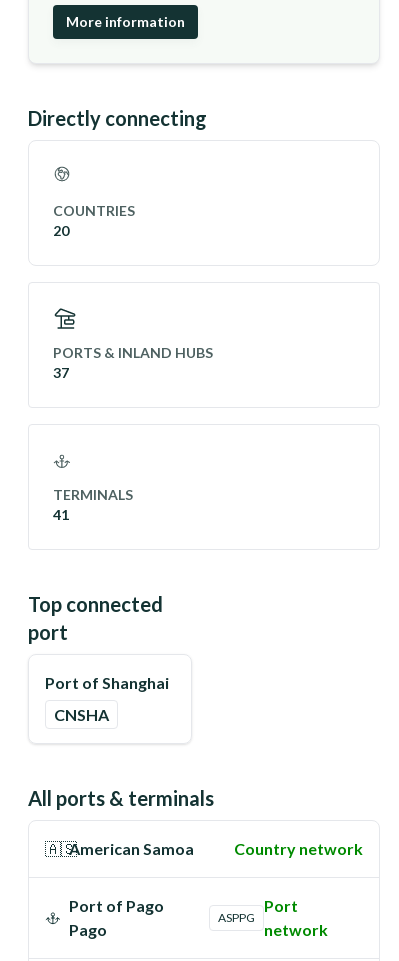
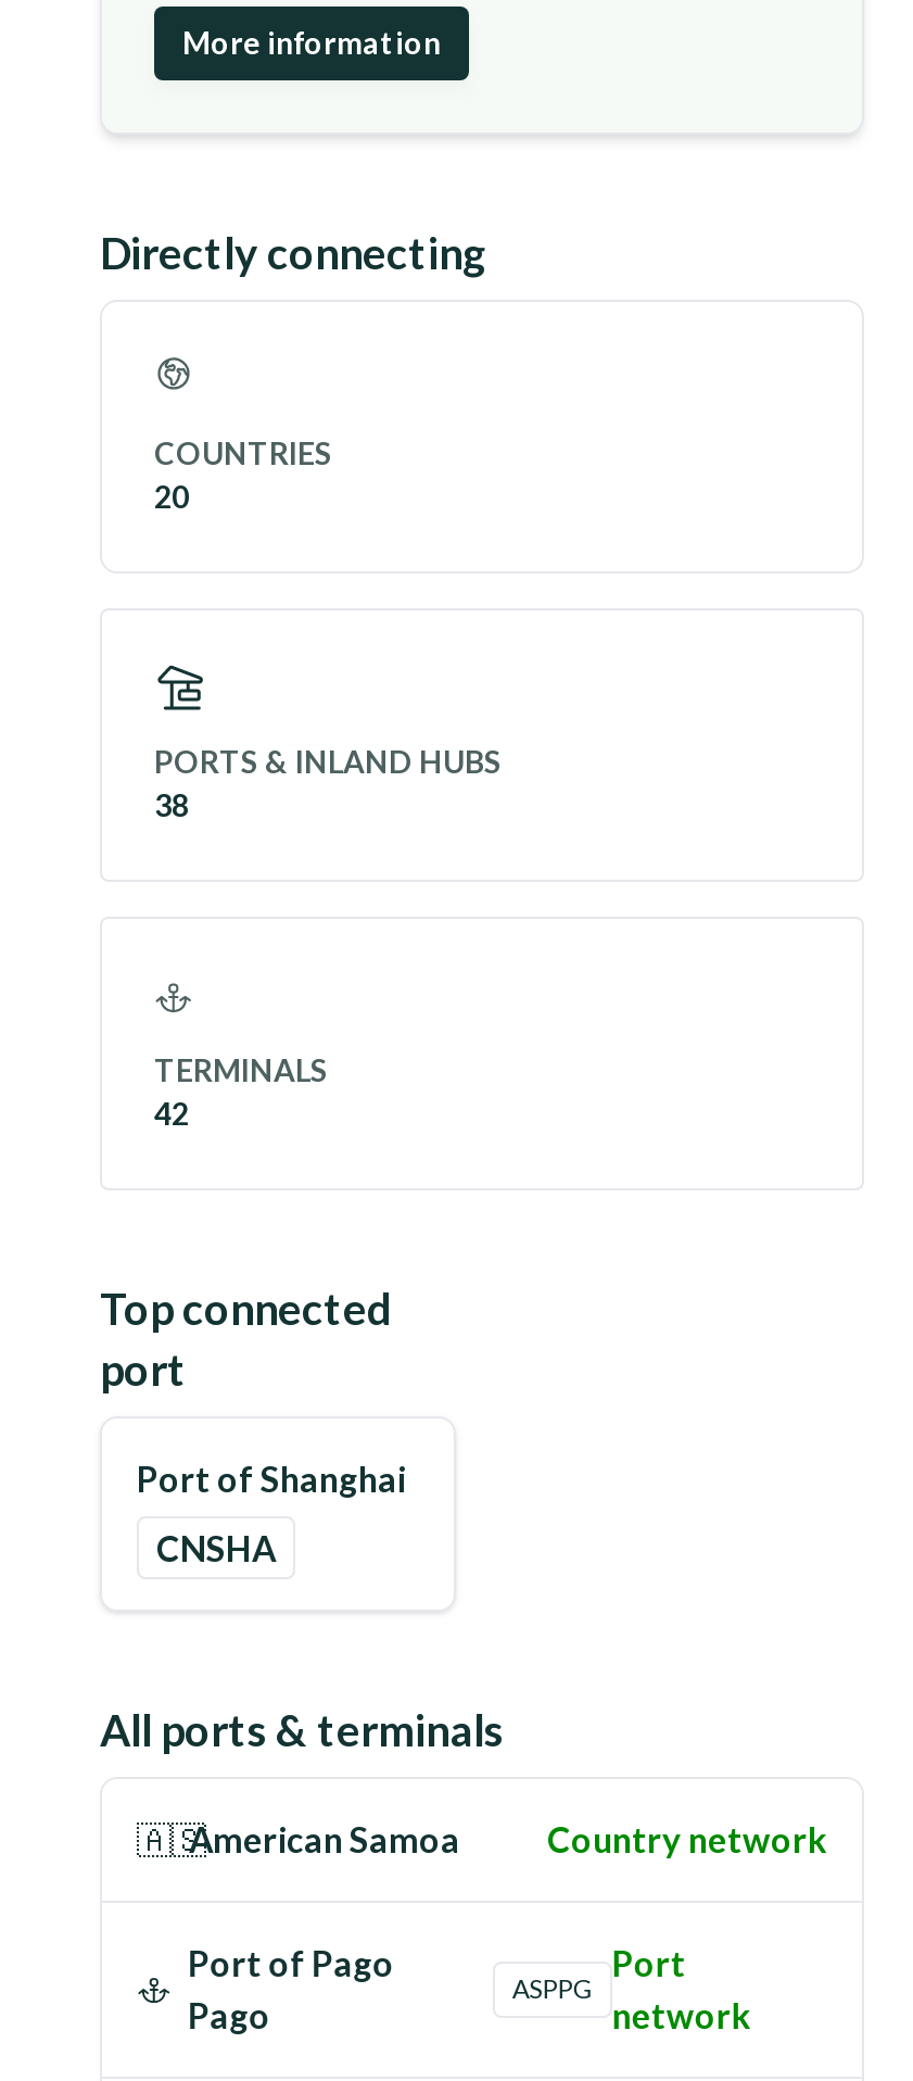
[53,364,69,381] 37 -> [154,786,189,823] 38
[53,506,69,523] 41 -> [154,1095,189,1132] 42

